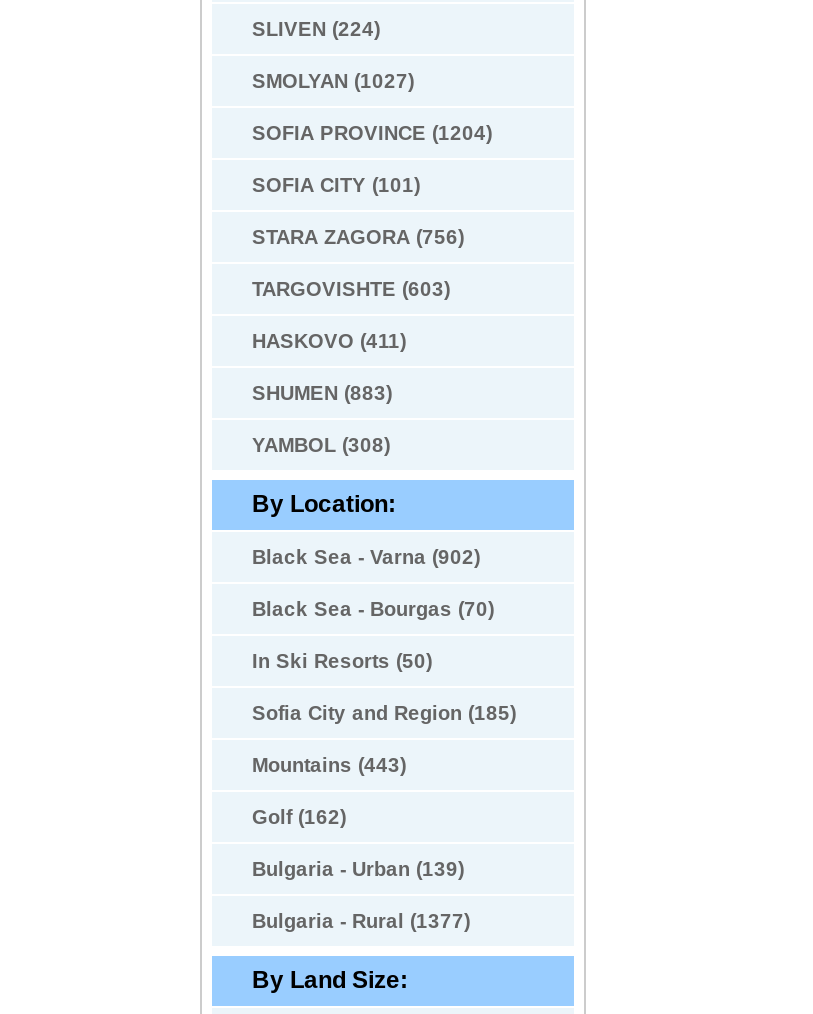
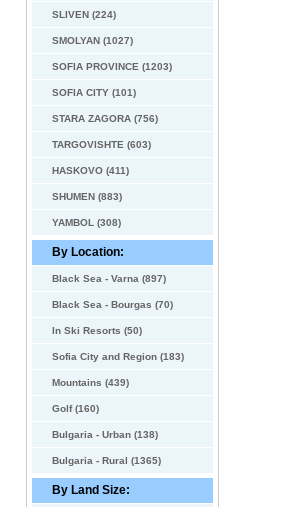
[252,122,492,144] SOFIA PROVINCE (1204) -> [52,61,172,72] SOFIA PROVINCE (1203)
[252,546,480,568] Black Sea - Varna (902) -> [52,273,166,284] Black Sea - Varna (897)
[252,702,516,724] Sofia City and Region (185) -> [52,351,184,362] Sofia City and Region (183)
[252,754,406,776] Mountains (443) -> [52,377,129,388] Mountains (439)
[252,806,346,828] Golf (162) -> [52,403,99,414] Golf (160)
[252,858,464,880] Bulgaria - Urban (139) -> [52,429,158,440] Bulgaria - Urban (138)
[252,910,470,932] Bulgaria - Rural (1377) -> [52,455,161,466] Bulgaria - Rural (1365)

